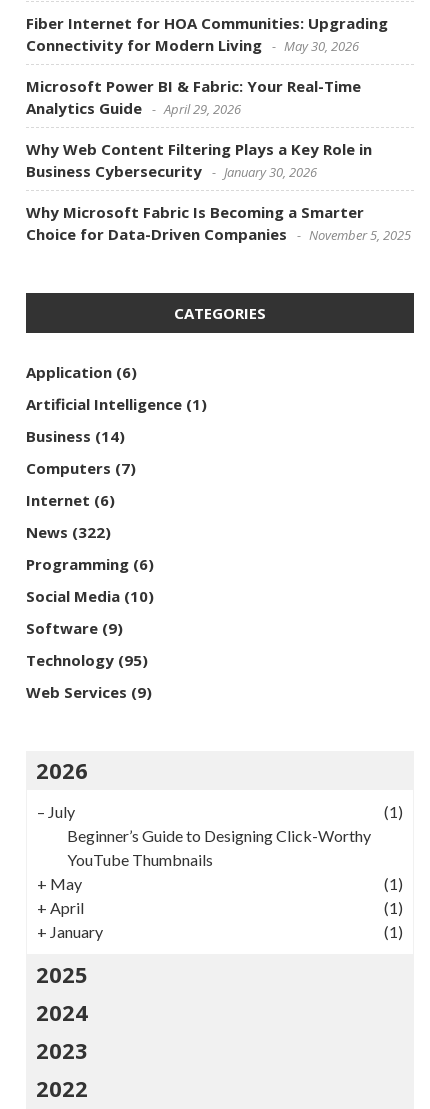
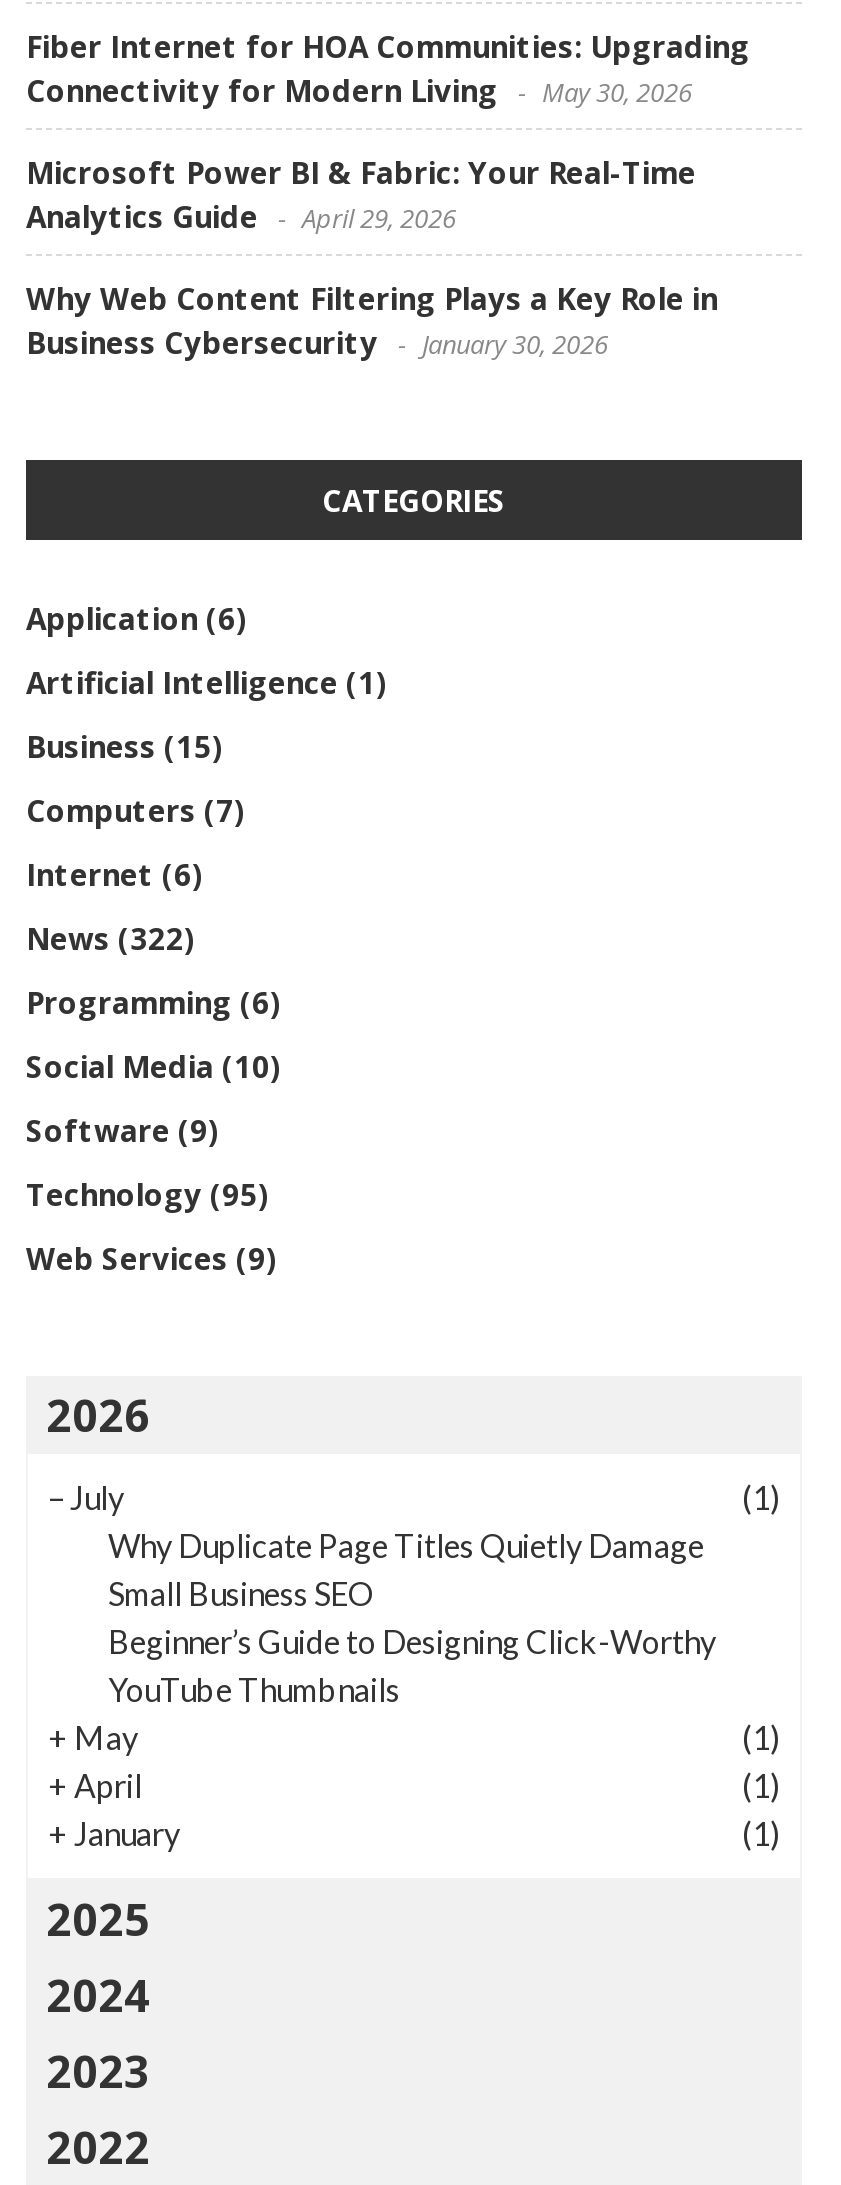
[26,202,411,244] Why Microsoft Fabric Is Becoming a Smarter | Choice for Data-Driven Companies | November 5, 2025 -> none
moved [26,303,266,414] -> [26,480,506,702]: CATEGORIES | Application (6) | Artificial Intelligence (1)
[26,426,125,446] Business (14) -> [26,726,224,766] Business (15)
moved [26,458,403,821] -> [26,790,780,1516]: Computers (7) | Internet (6) | News (322) | ... | – July | (1)
none -> [108,1526,704,1612] Why Duplicate Page Titles Quietly Damage | Small Business SEO

